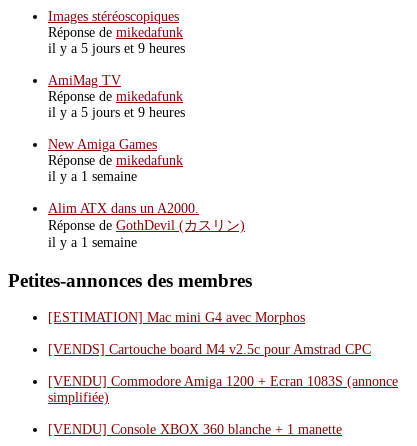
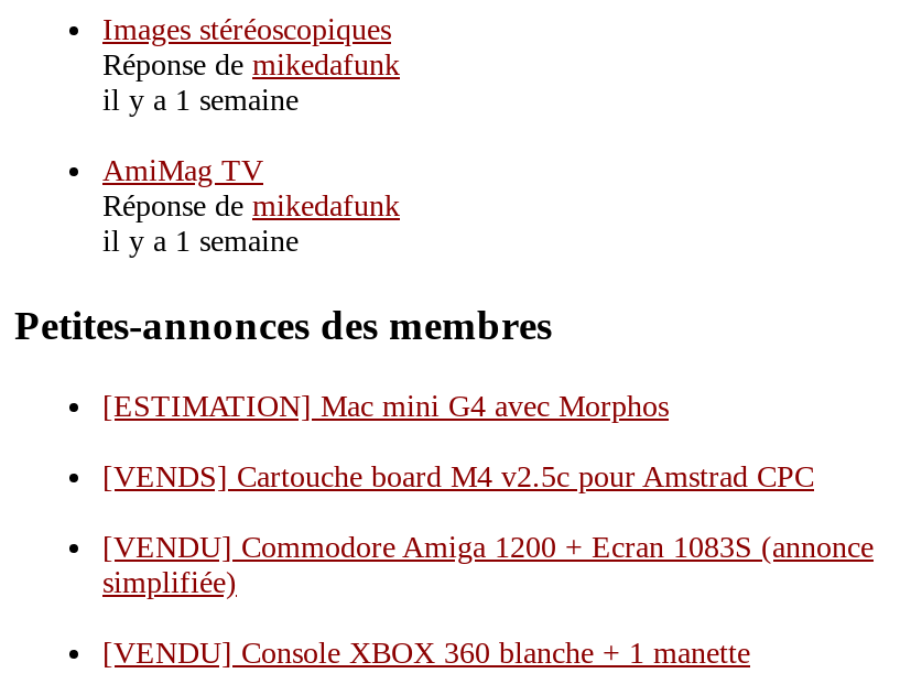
[48,41,185,56] il y a 5 jours et 9 heures -> [102,83,299,117] il y a 1 semaine
[48,105,245,233] il y a 5 jours et 9 heures | New Amiga Games | Réponse de mikedafunk | il y a 1 semaine | Alim ATX dans un A2000. | Réponse de GothDevil (カスリン) -> none

